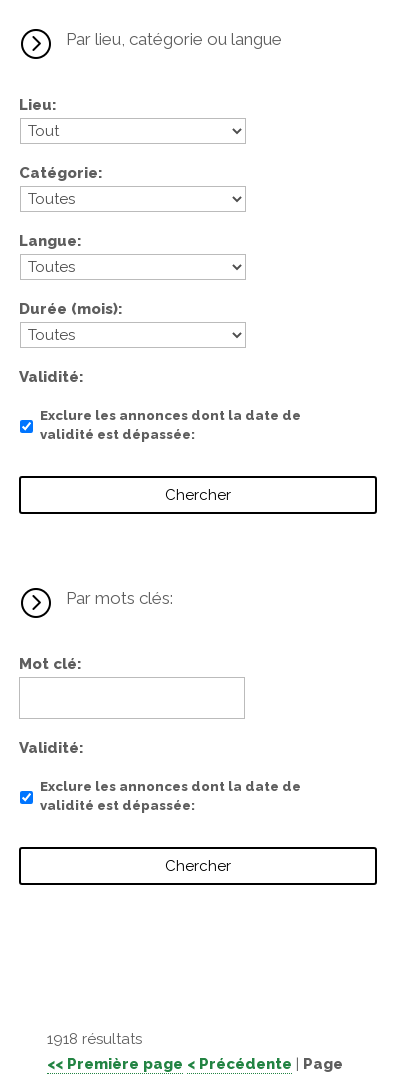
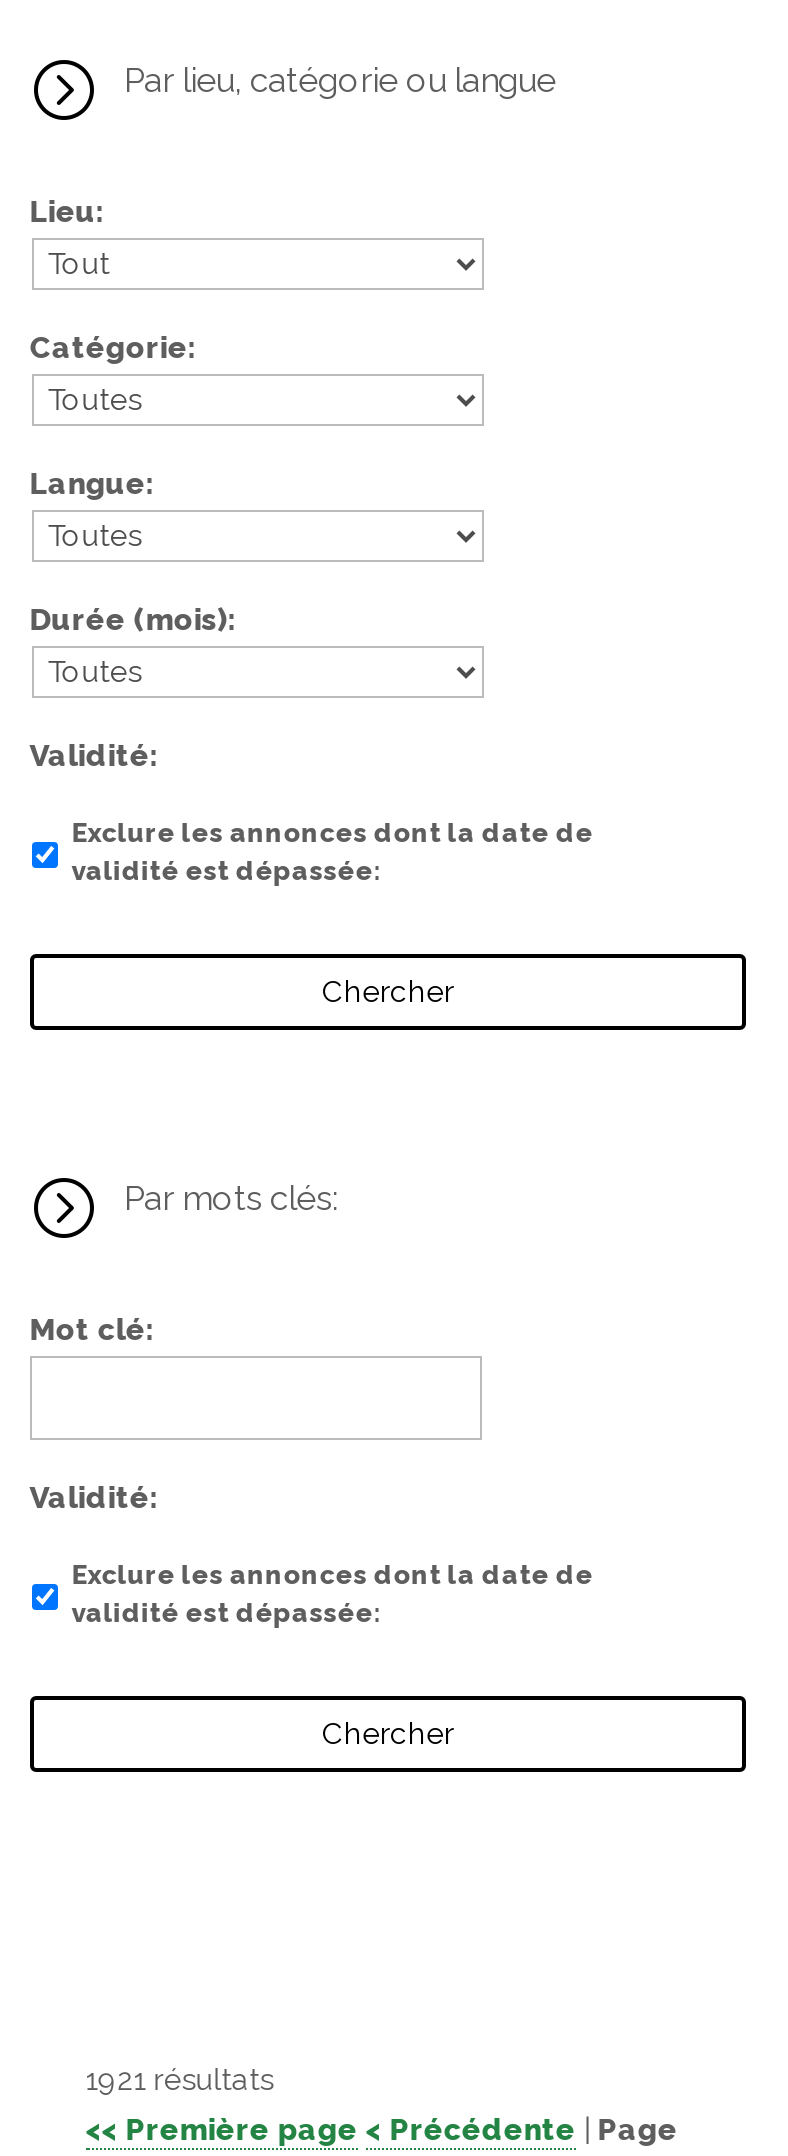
[47,1030,142,1048] 1918 résultats -> [86,2062,274,2098] 1921 résultats

